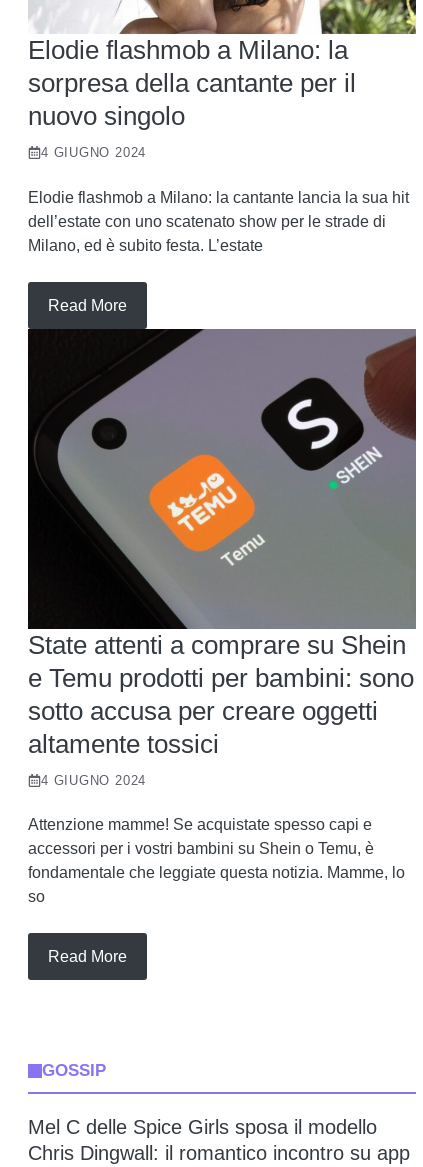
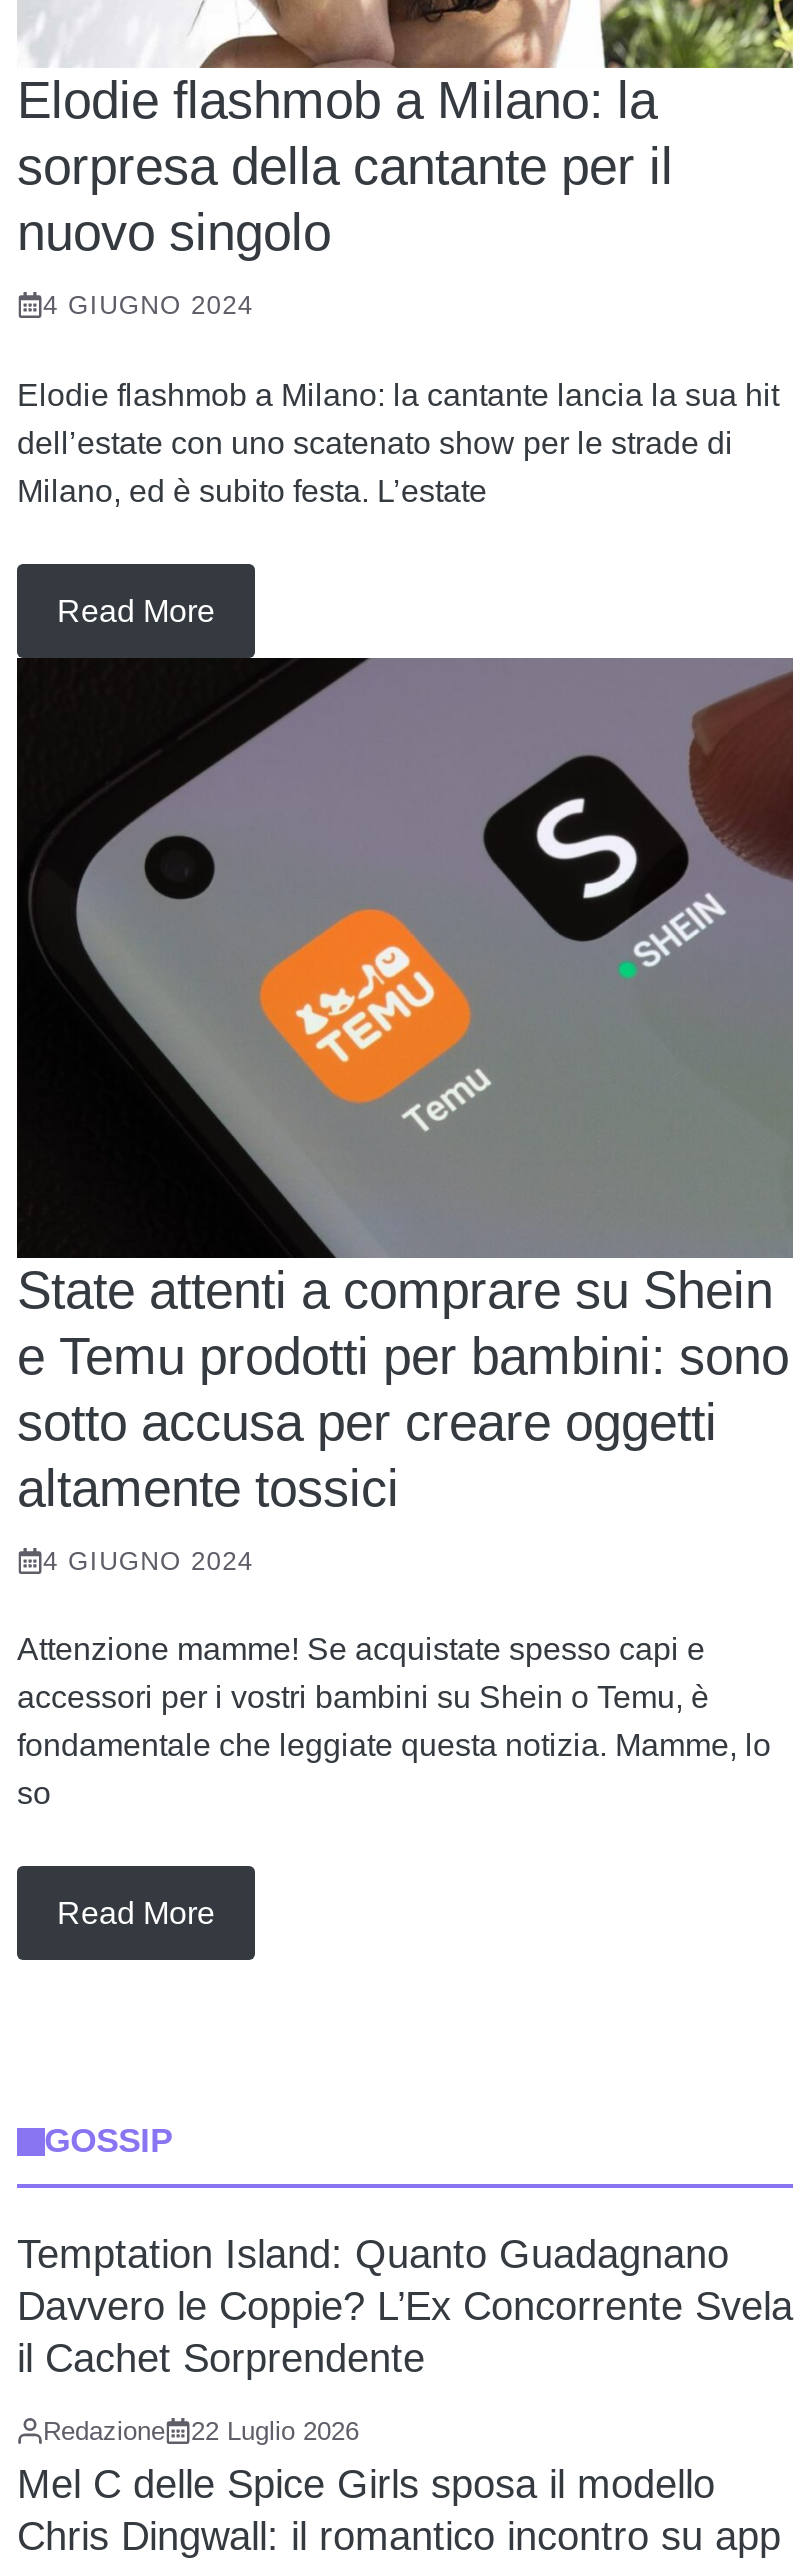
none -> [17,2232,793,2446] Temptation Island: Quanto Guadagnano | Davvero le Coppie? L’Ex Concorrente Svela | il Cachet Sorprendente | Redazione | 22 Luglio 2026

